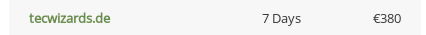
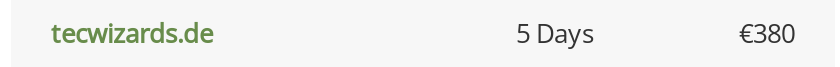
[261,9,300,27] 7 Days -> [516,15,594,51] 5 Days

